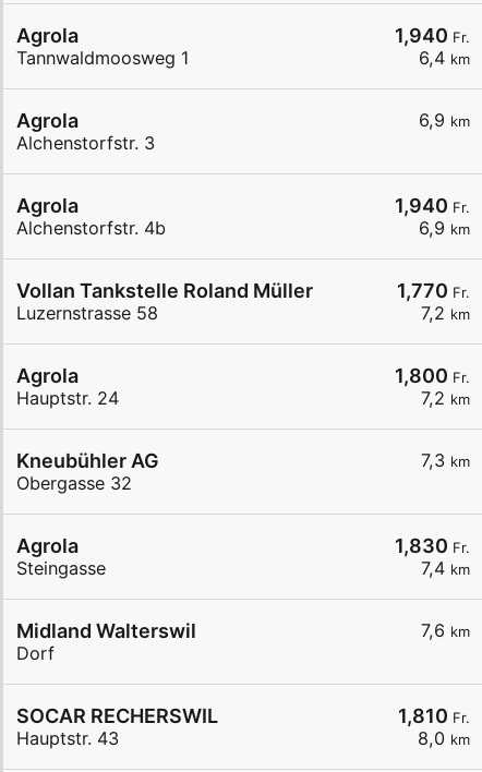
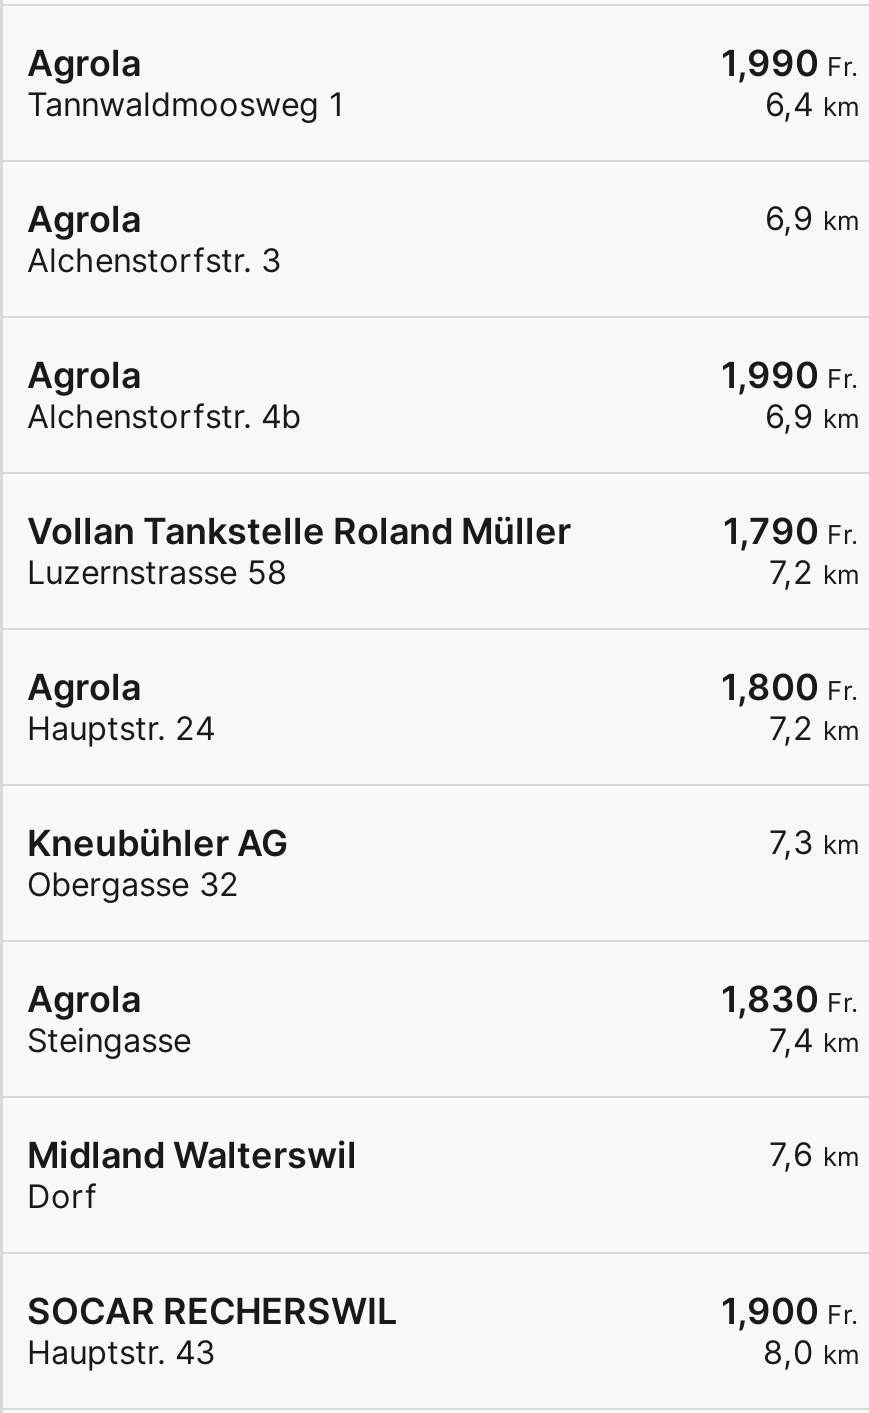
[395,24,470,47] 1,940 Fr. -> [721,42,859,84] 1,990 Fr.
[395,194,470,217] 1,940 Fr. -> [721,354,859,396] 1,990 Fr.
[397,279,470,302] 1,770 Fr. -> [723,510,859,552] 1,790 Fr.
[398,704,470,727] 1,810 Fr. -> [721,1290,859,1332] 1,900 Fr.

